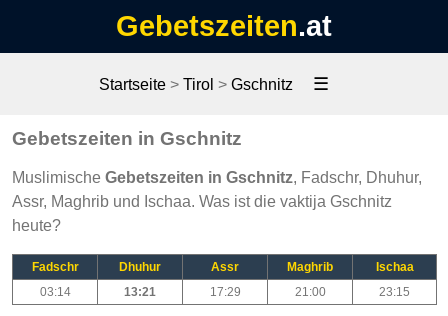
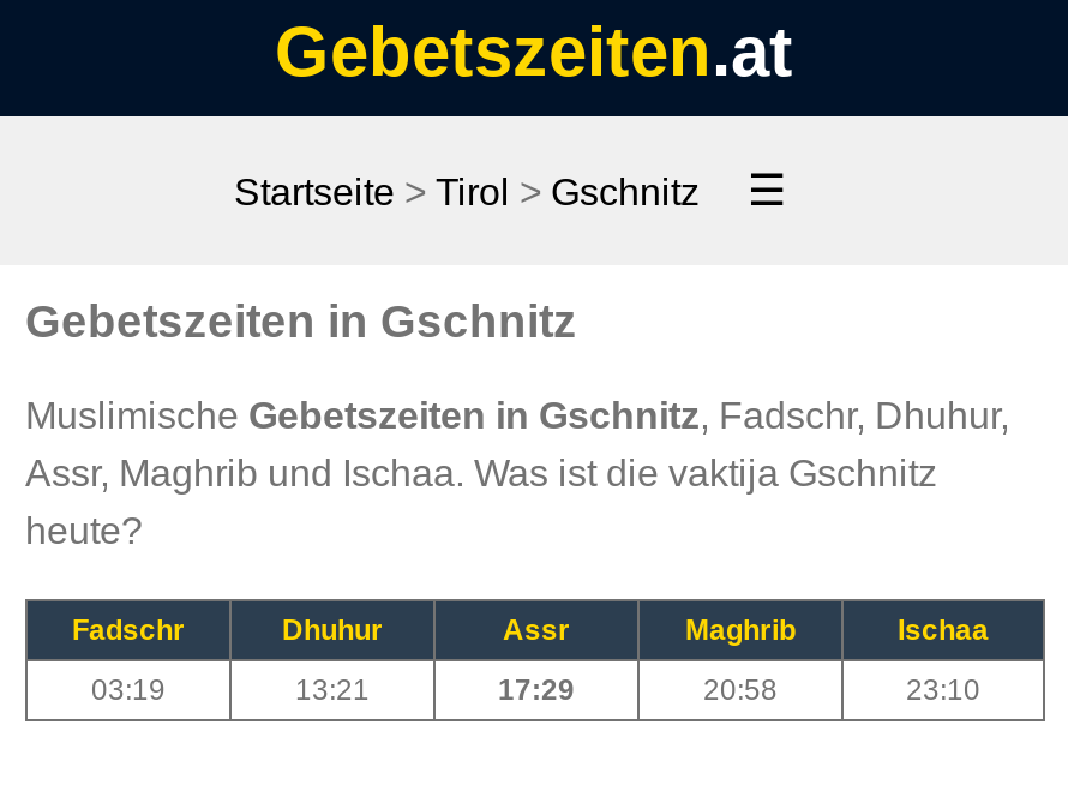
[39,285,70,299] 03:14 -> [91,673,166,707] 03:19
[294,285,325,299] 21:00 -> [703,673,778,707] 20:58
[379,285,410,299] 23:15 -> [906,673,980,707] 23:10

